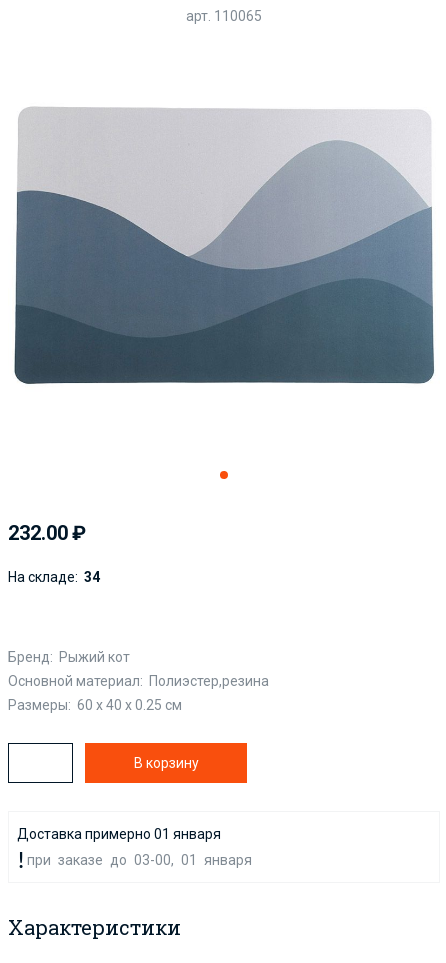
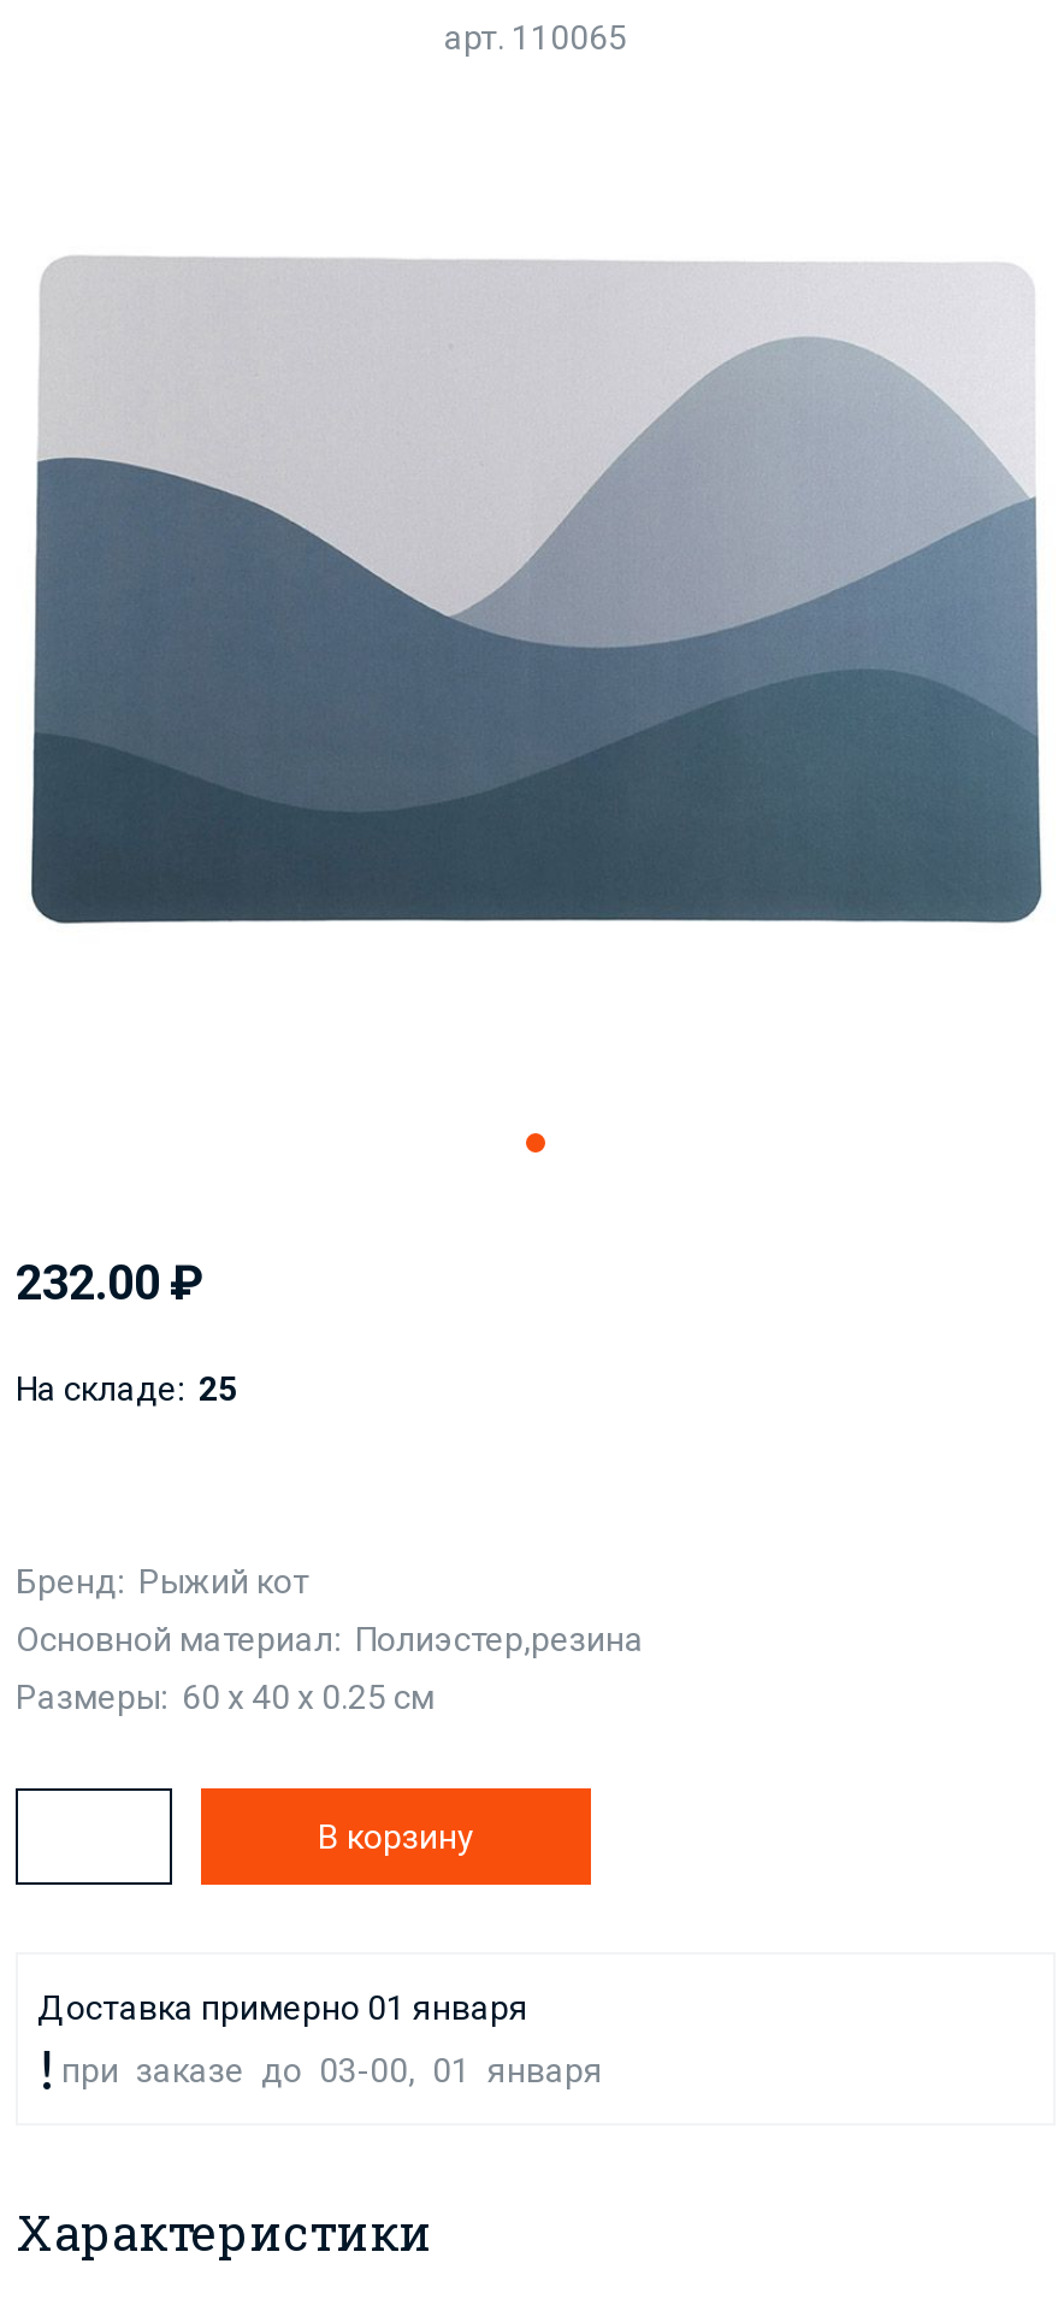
[8,569,100,585] На складе: 34 -> [16,1369,237,1408] На складе: 25

